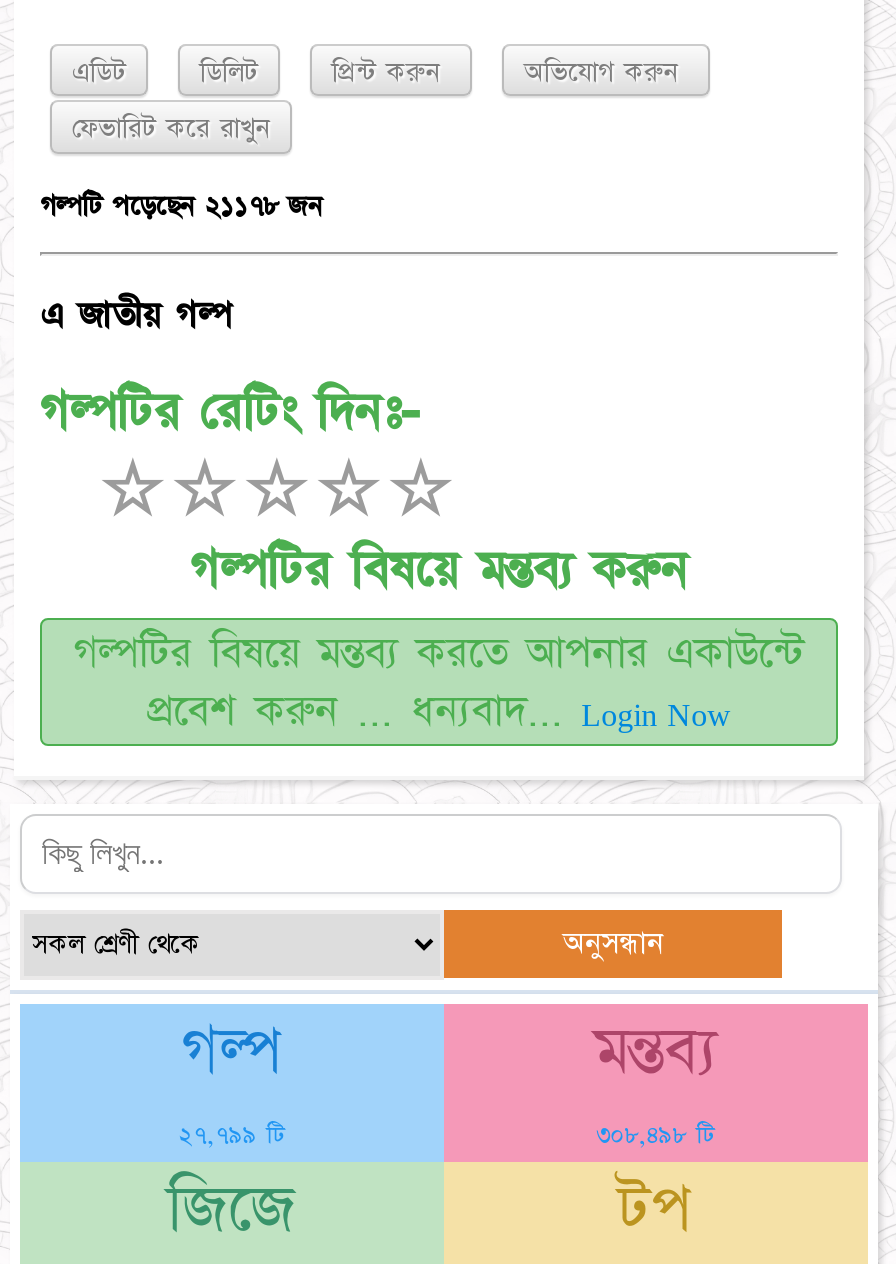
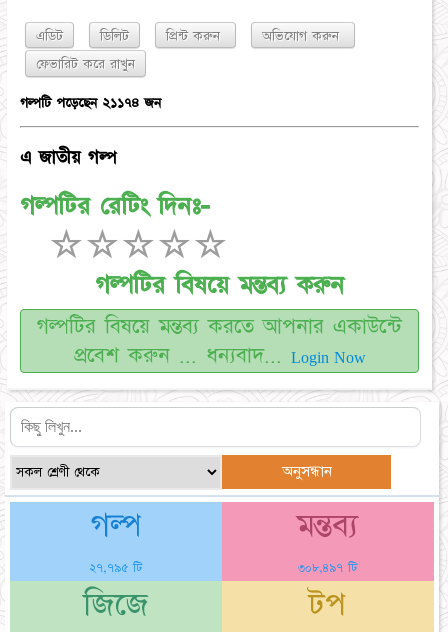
[40,188,322,224] গল্পটি পড়েছেন ২১১৭৮ জন -> [20,94,161,112] গল্পটি পড়েছেন ২১১৭৪ জন
[179,1119,285,1151] ২৭,৭৯৯ টি -> [89,559,142,575] ২৭,৭৯৫ টি
[596,1119,714,1151] ৩০৮,৪৯৮ টি -> [298,559,357,575] ৩০৮,৪৯৭ টি

